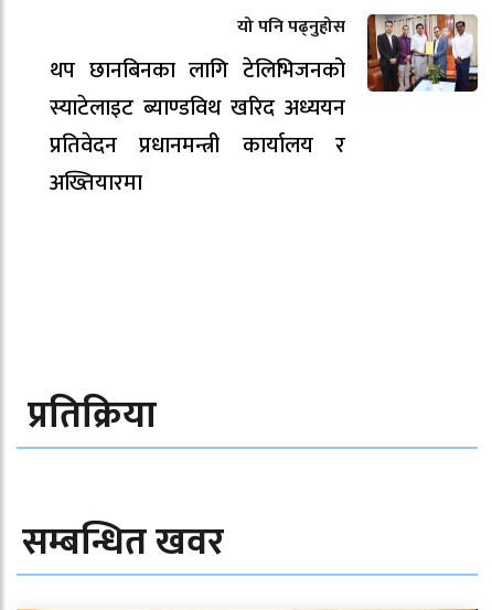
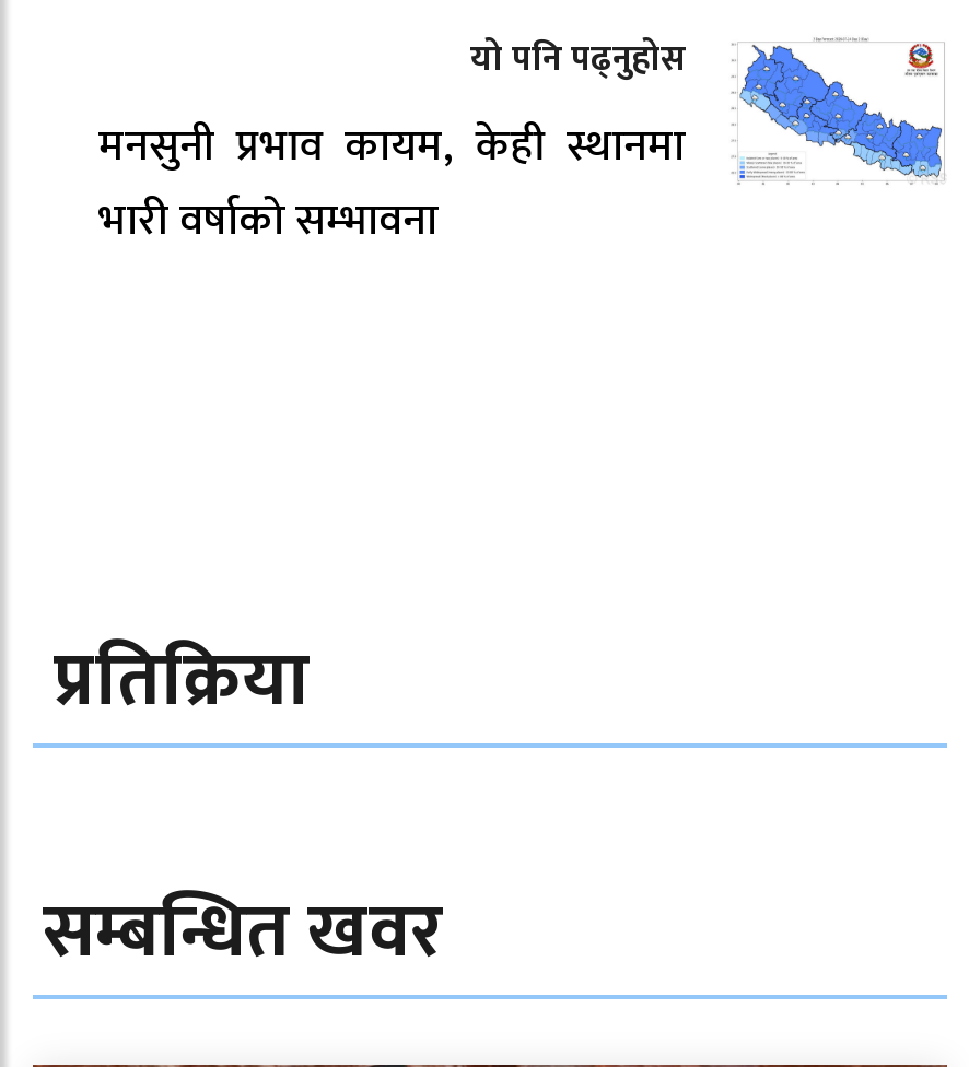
[50,13,479,202] [image] | थप छानबिनका लागि टेलिभिजनको | स्याटेलाइट ब्याण्डविथ खरिद अध्ययन | प्रतिवेदन प्रधानमन्त्री कार्यालय र | अख्तियारमा -> [98,35,945,258] [image] | मनसुनी प्रभाव कायम, केही स्थानमा | भारी वर्षाको सम्भावना

